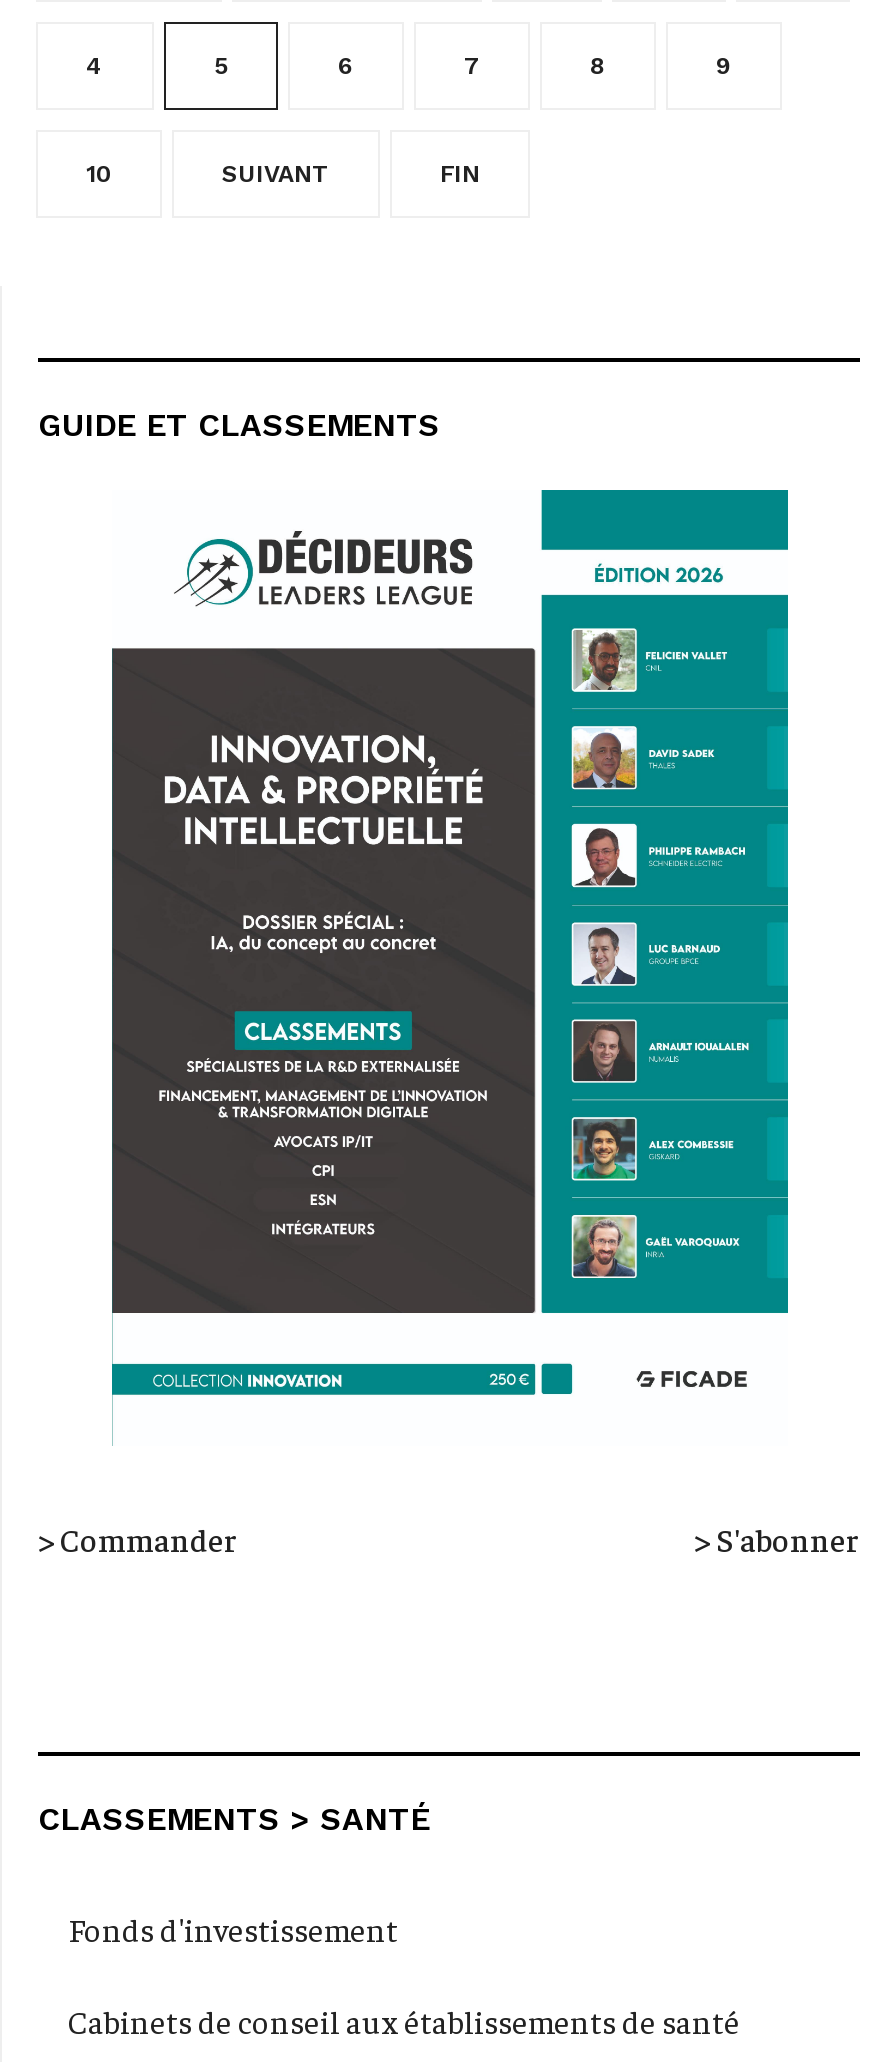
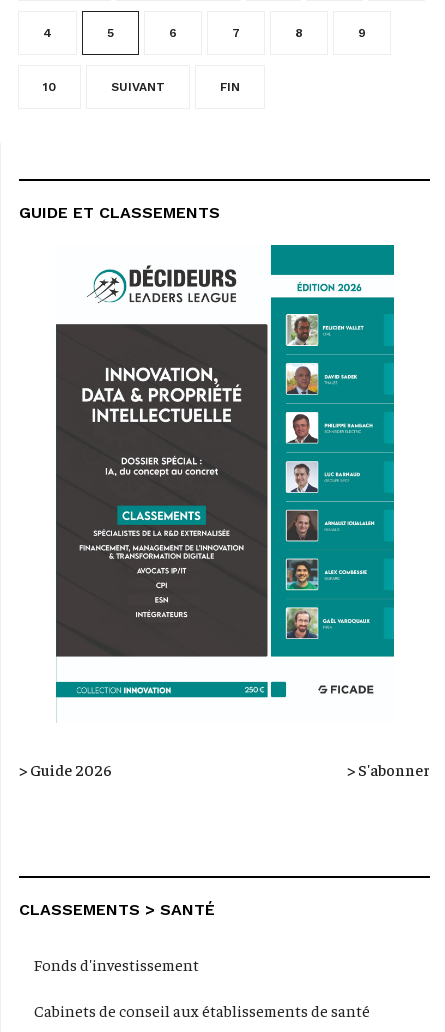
[38,1518,238,1558] > Commander -> [19,759,112,779] > Guide 2026

